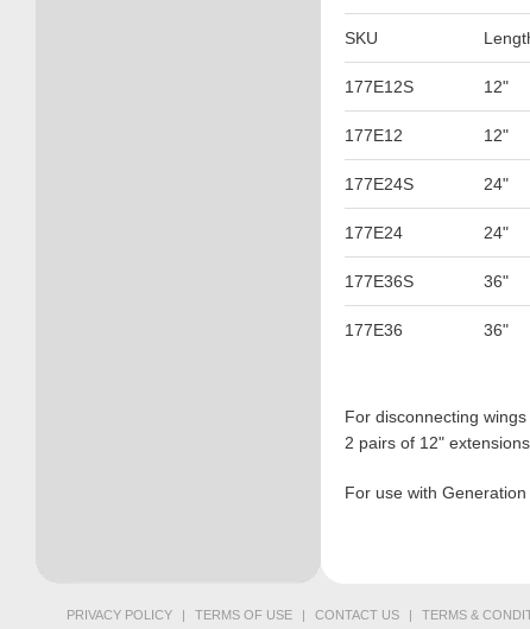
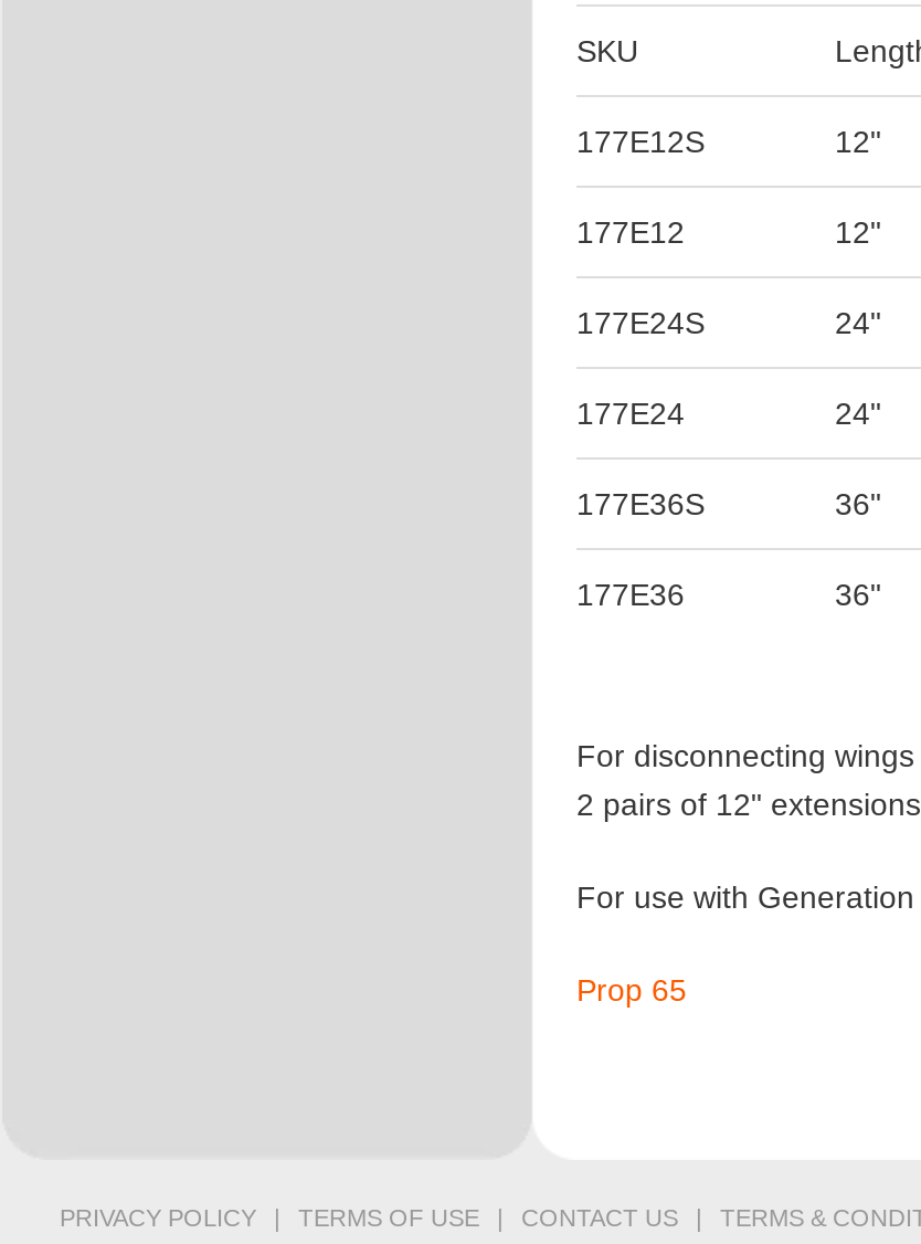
none -> [576,972,687,1008] Prop 65

